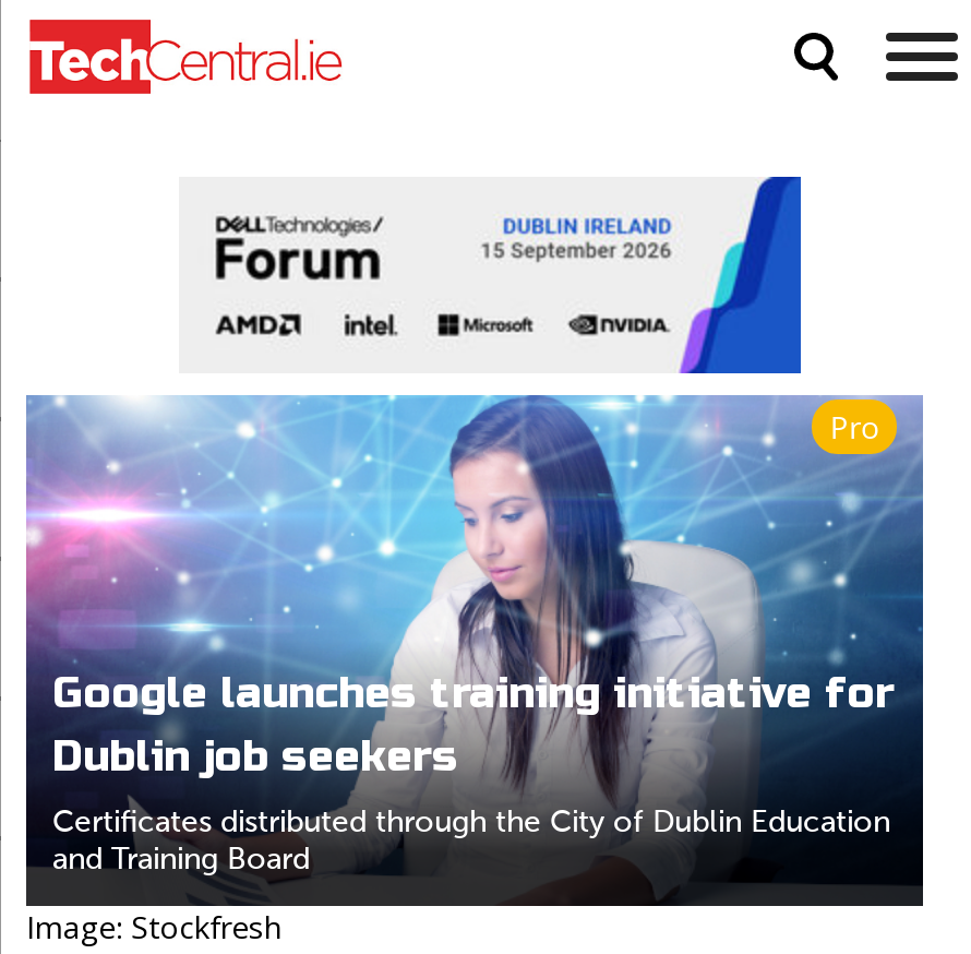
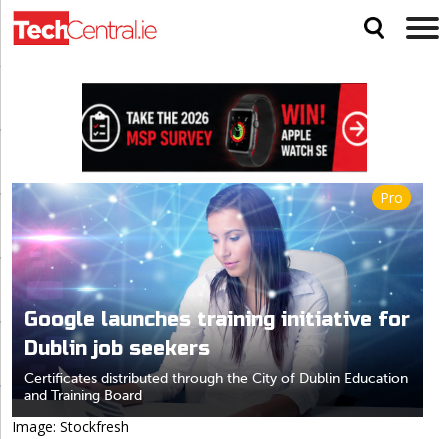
[179,175,803,375] [image] -> [81,82,368,173] [image]

